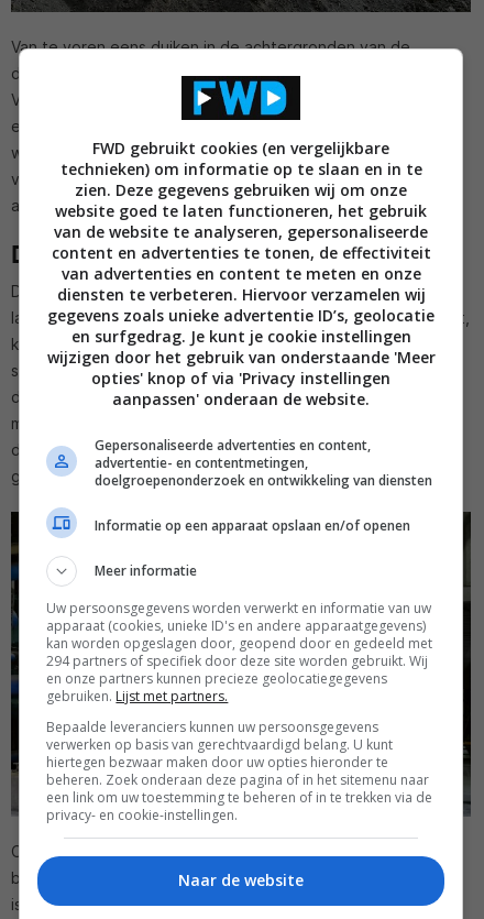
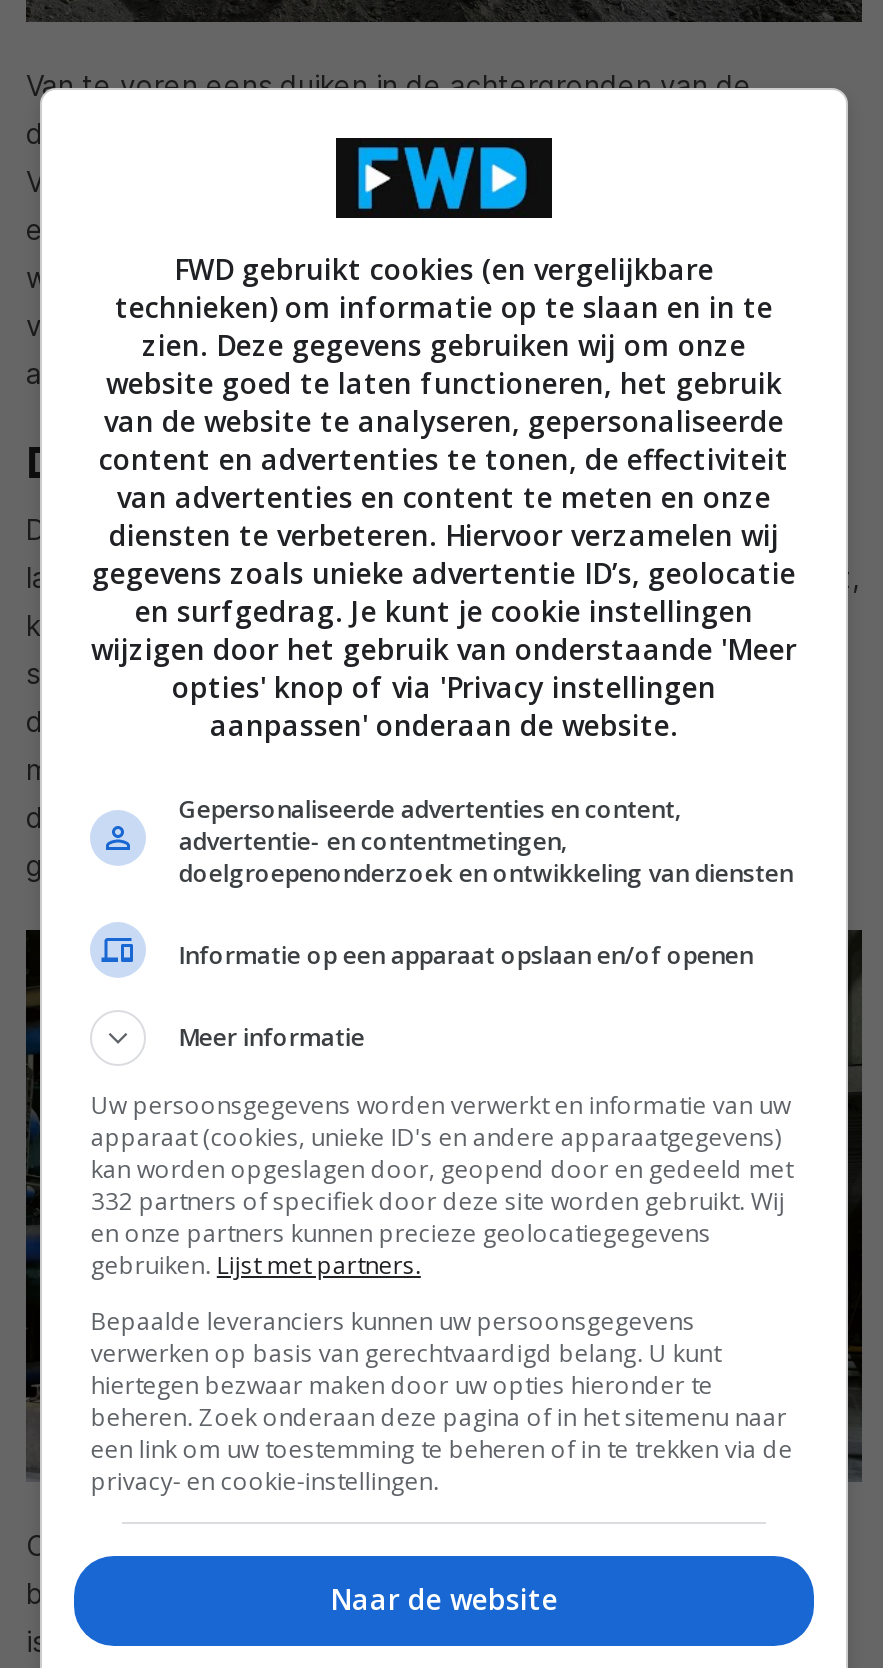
[47,652,428,670] 294 partners of specifiek door deze site worden gebruikt. Wij -> [91,1184,785,1218] 332 partners of specifiek door deze site worden gebruikt. Wij

